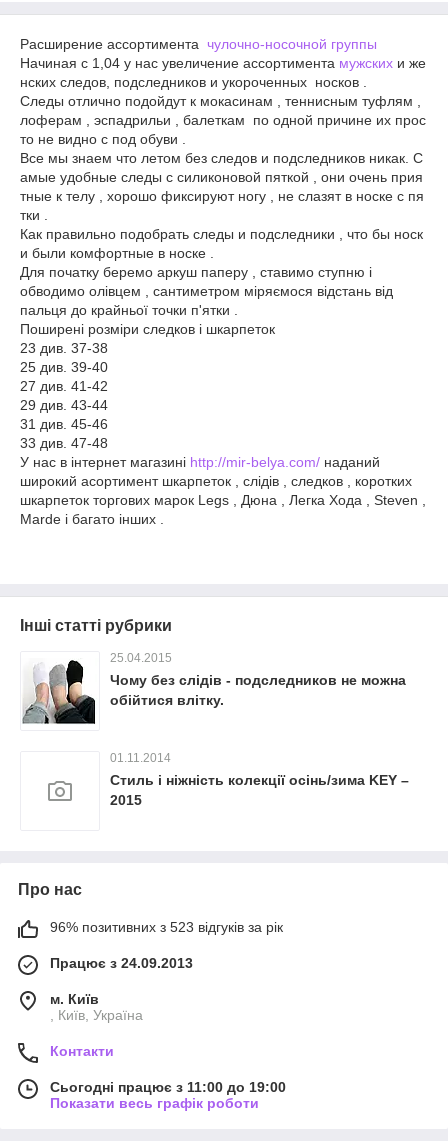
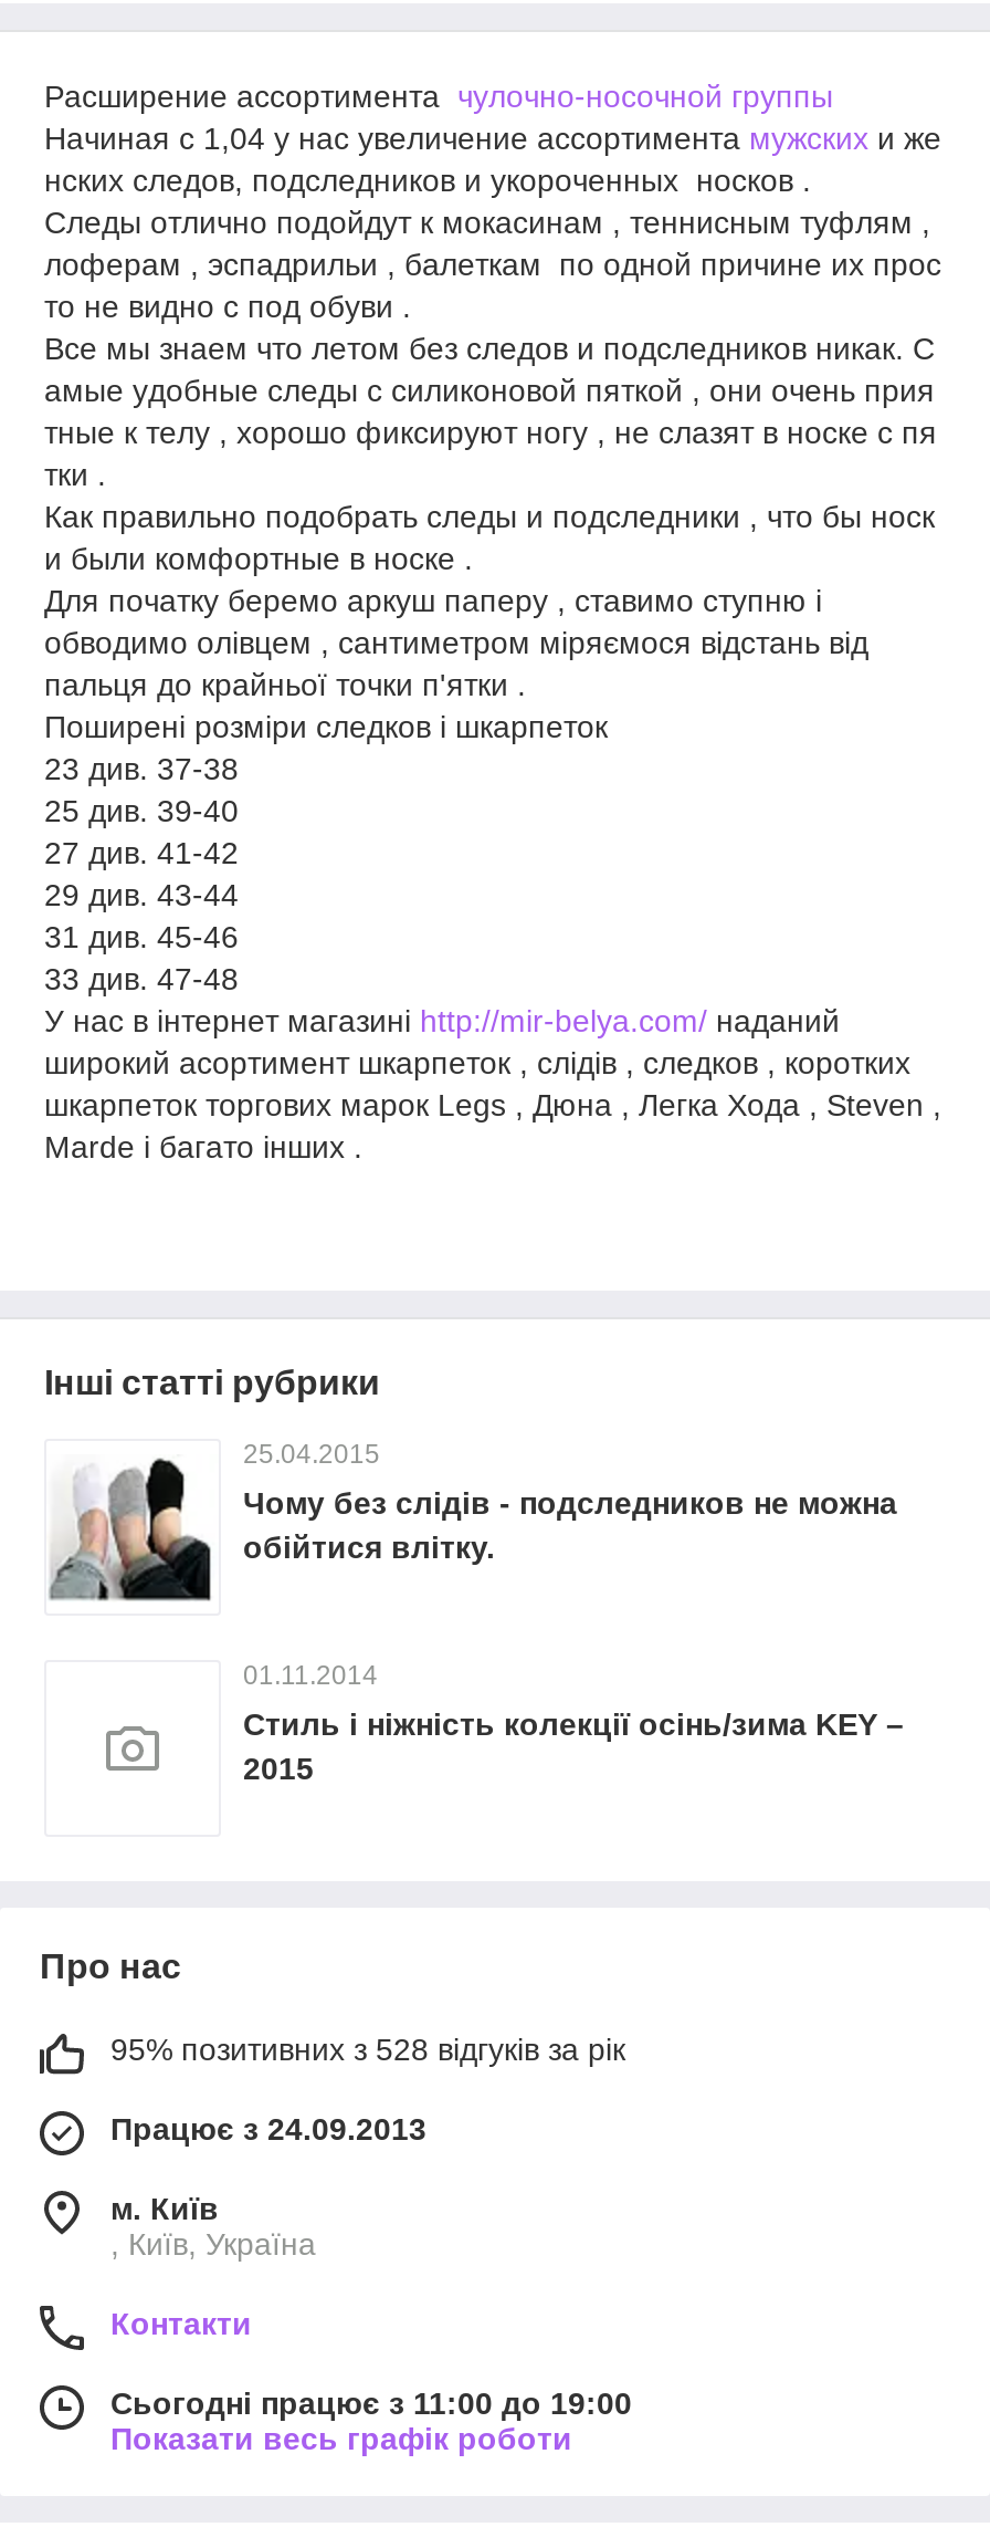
[50,919,283,935] 96% позитивних з 523 відгуків за рік -> [110,2032,625,2067] 95% позитивних з 528 відгуків за рік

